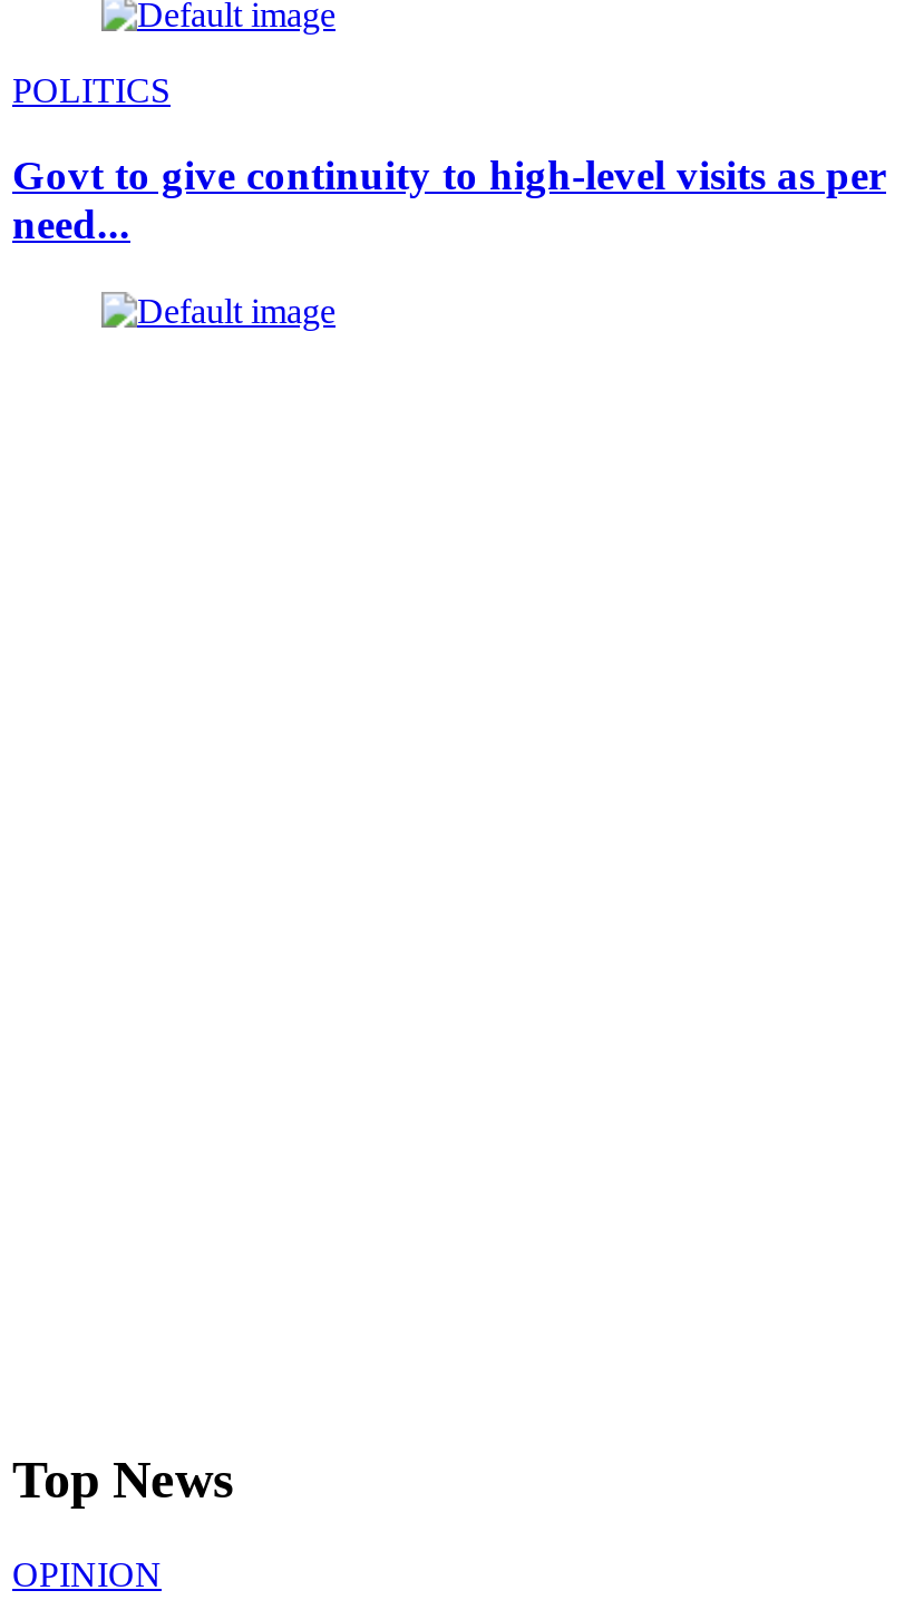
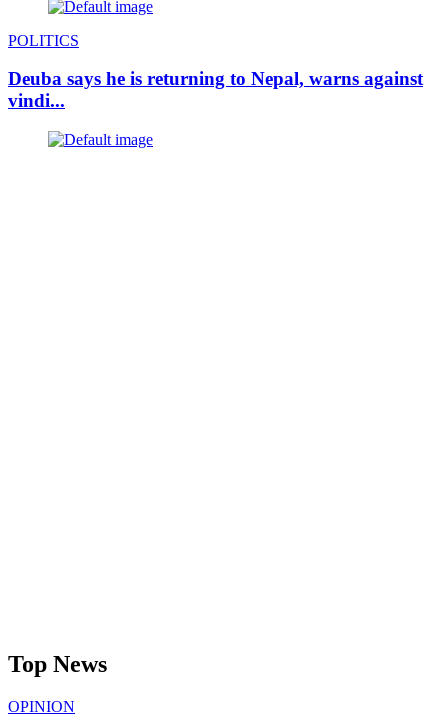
[12,153,886,248] Govt to give continuity to high-level visits as per | need... -> [8,68,423,111] Deuba says he is returning to Nepal, warns against | vindi...

